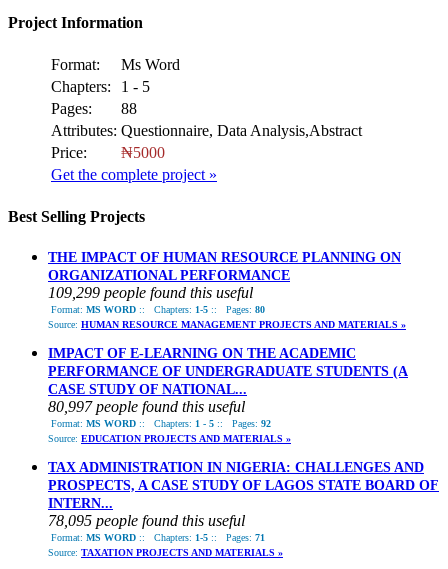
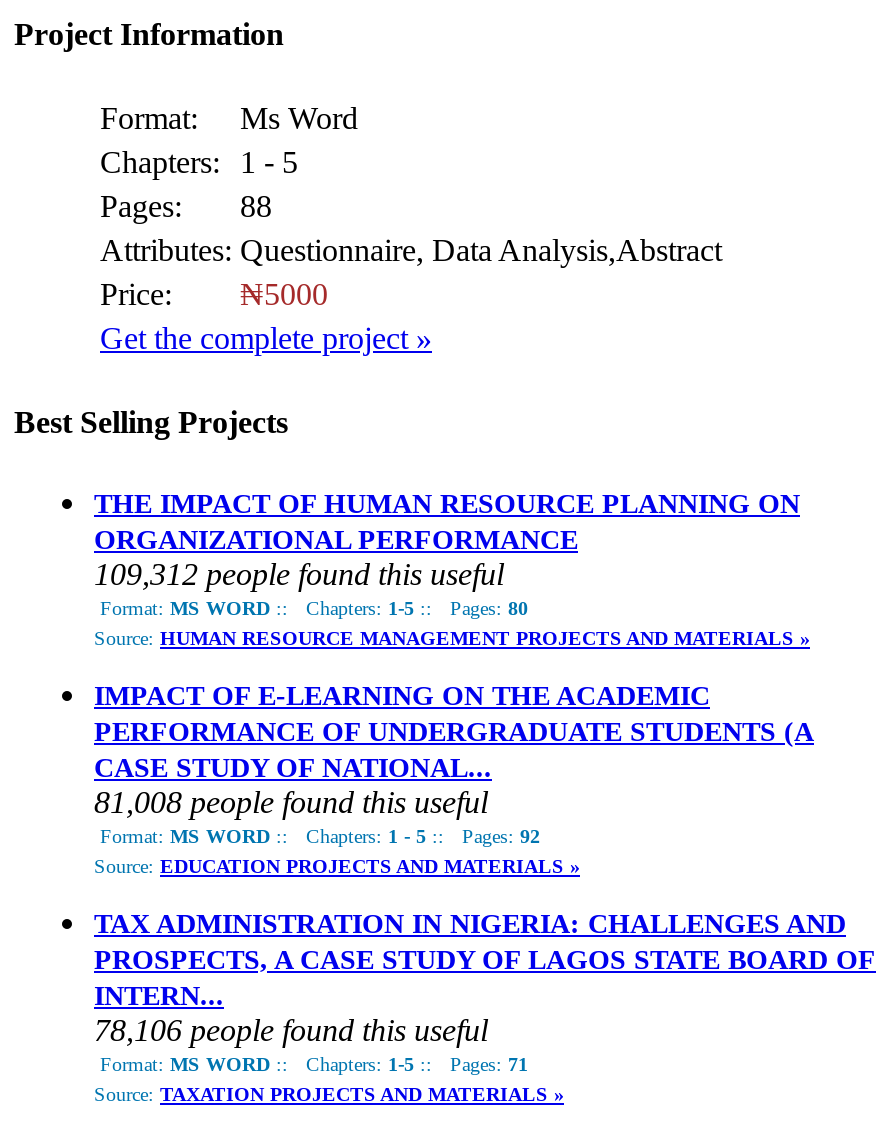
[48,284,253,301] 109,299 people found this useful -> [94,556,504,590] 109,312 people found this useful
[48,398,245,415] 80,997 people found this useful -> [94,784,488,818] 81,008 people found this useful
[48,512,245,529] 78,095 people found this useful -> [94,1012,488,1046] 78,106 people found this useful

